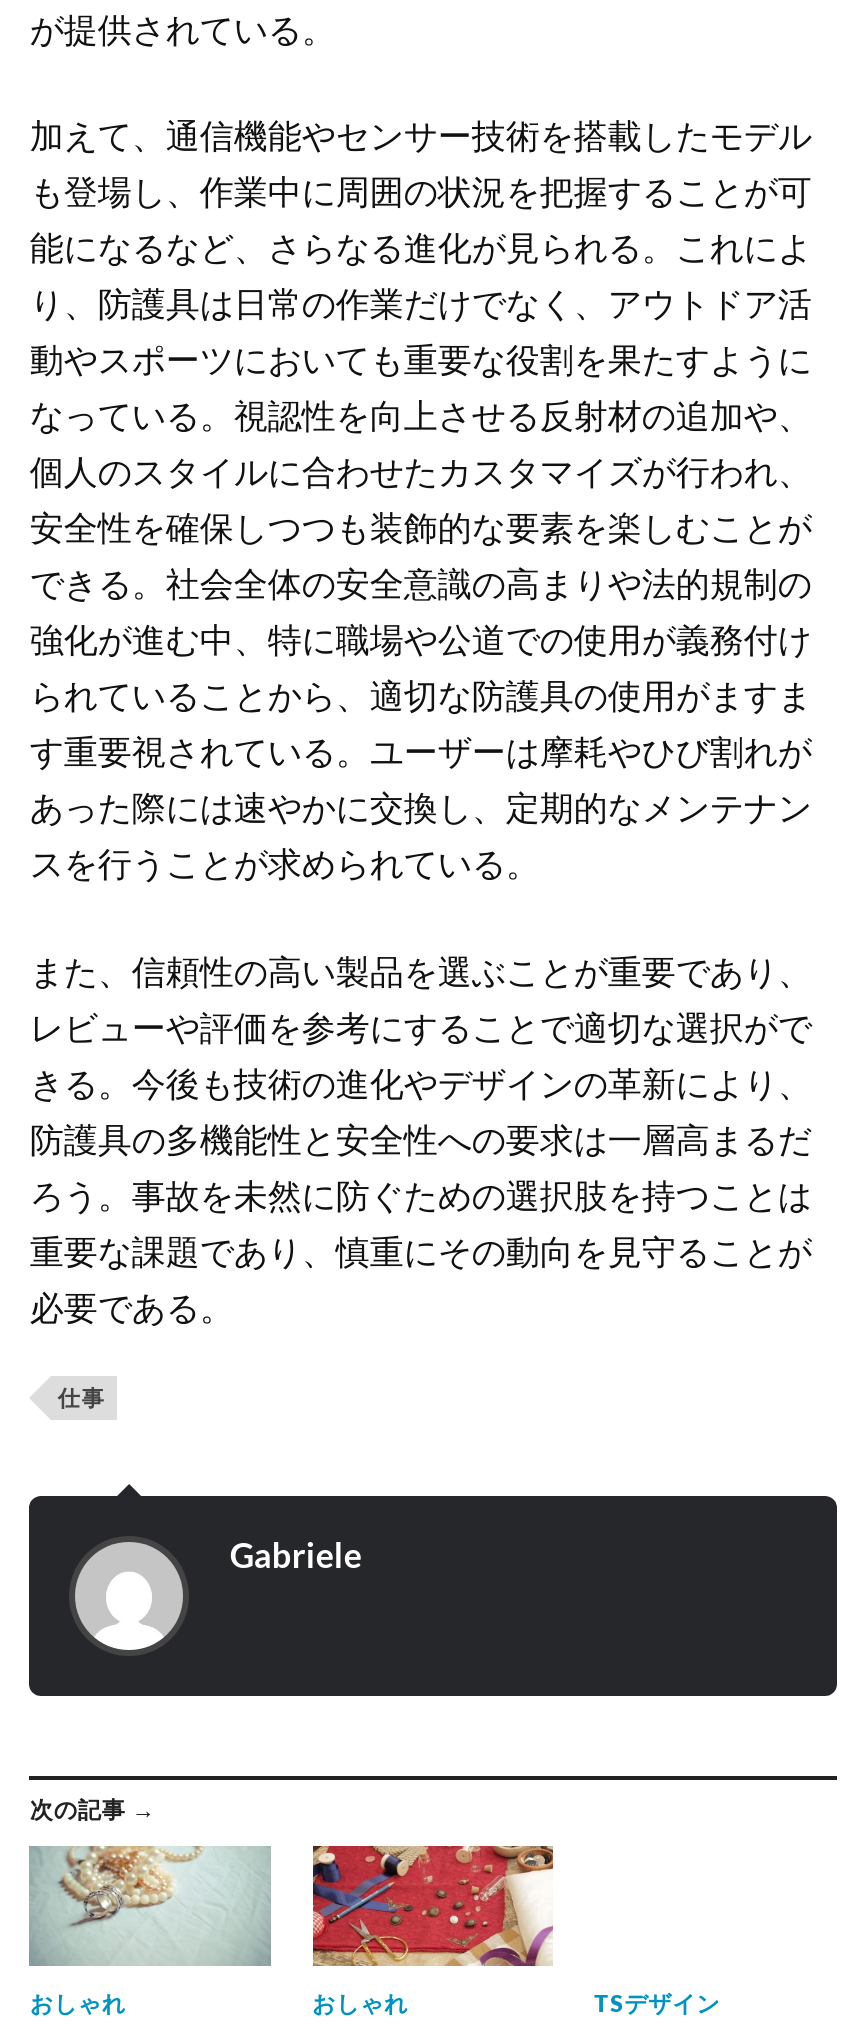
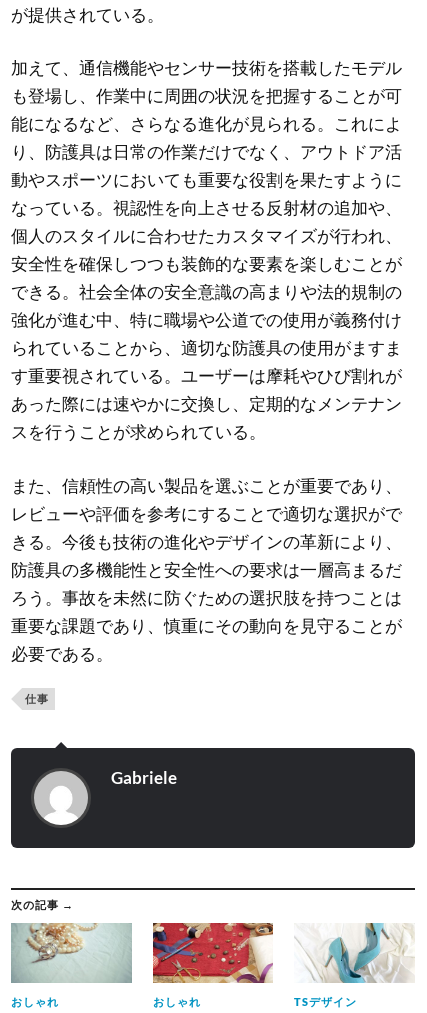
none -> [296,922,414,984] [image]

